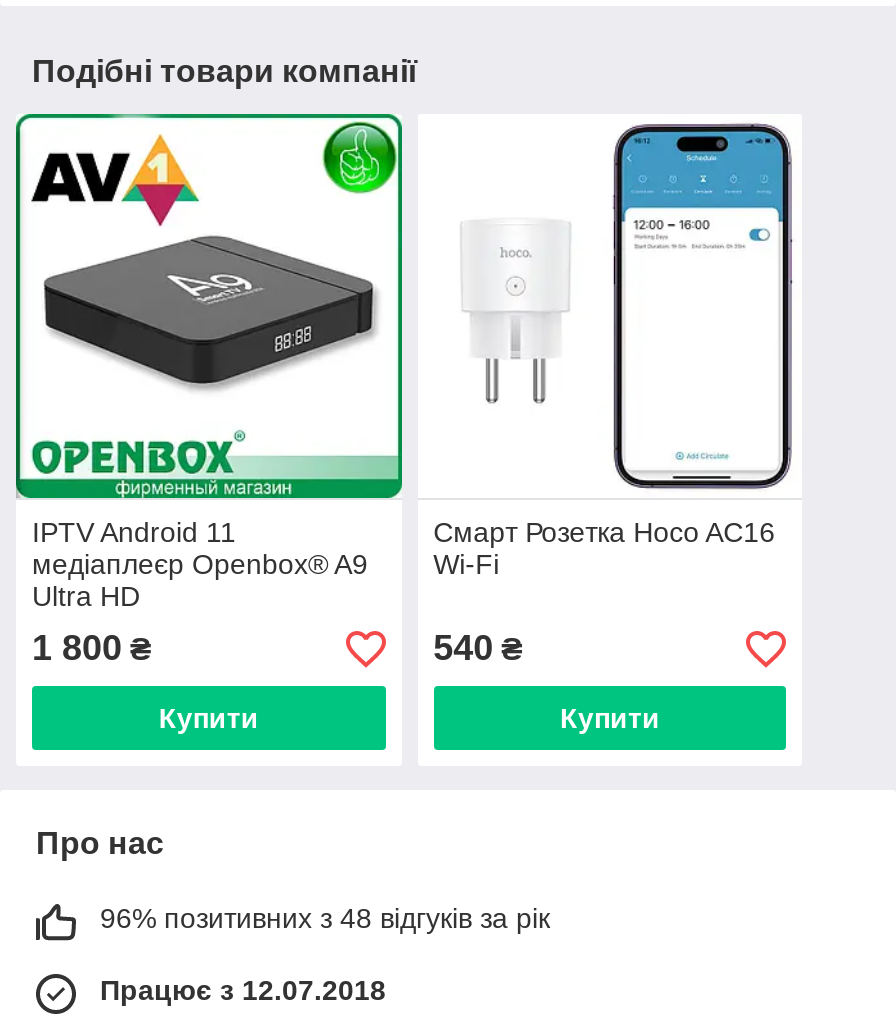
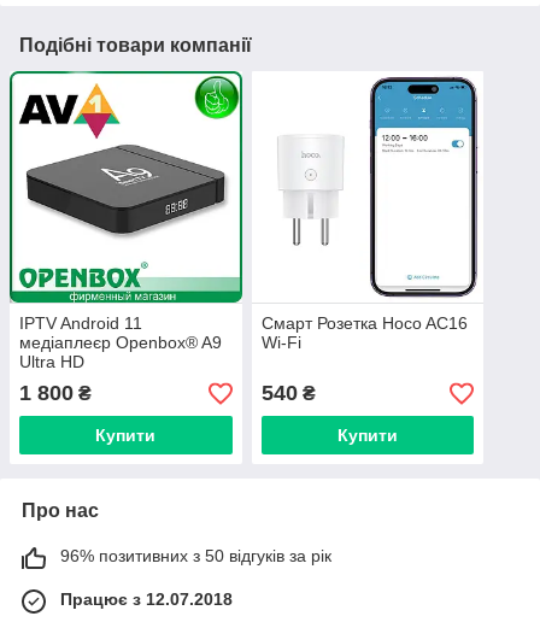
[100,903,550,935] 96% позитивних з 48 відгуків за рік -> [60,547,331,566] 96% позитивних з 50 відгуків за рік

